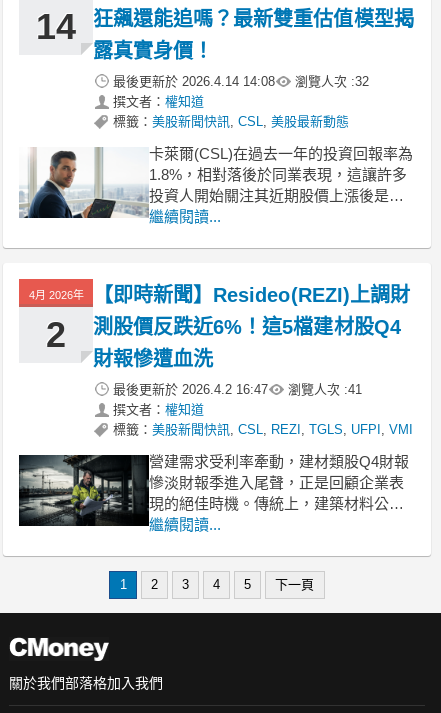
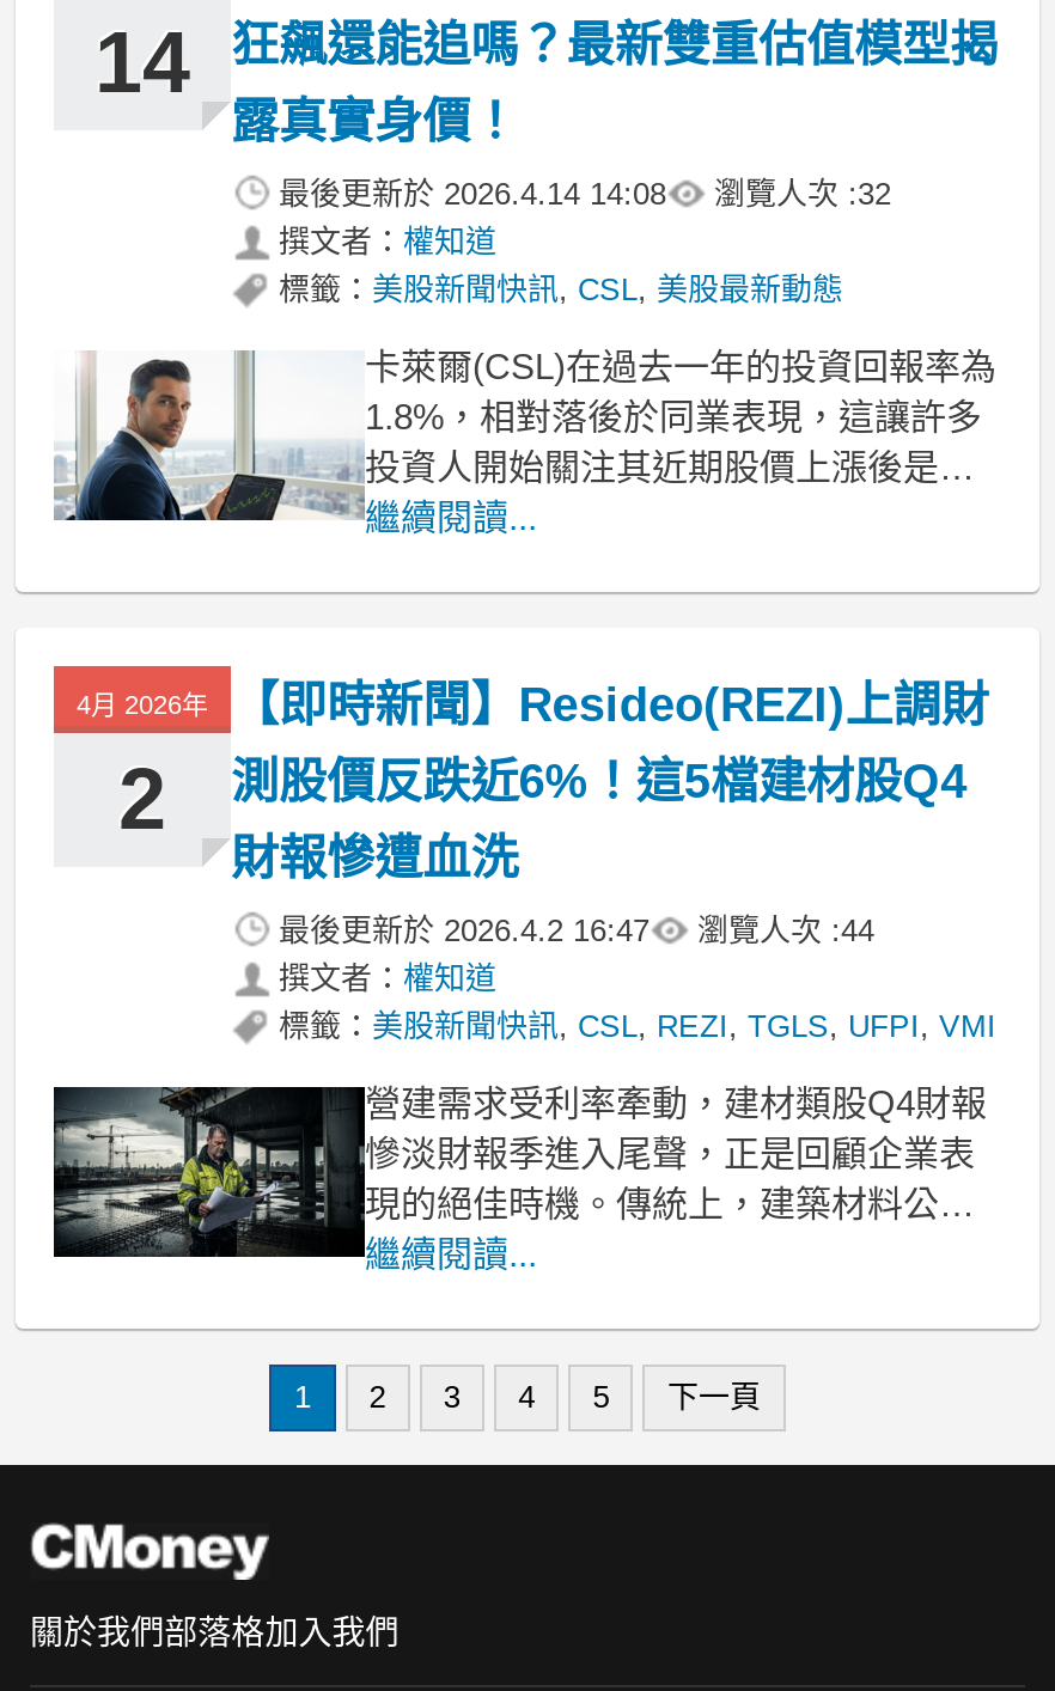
[113,382,362,397] 最後更新於2026.4.2 16:47 瀏覽人次 : 41 -> [279,912,874,948] 最後更新於2026.4.2 16:47 瀏覽人次 : 44

